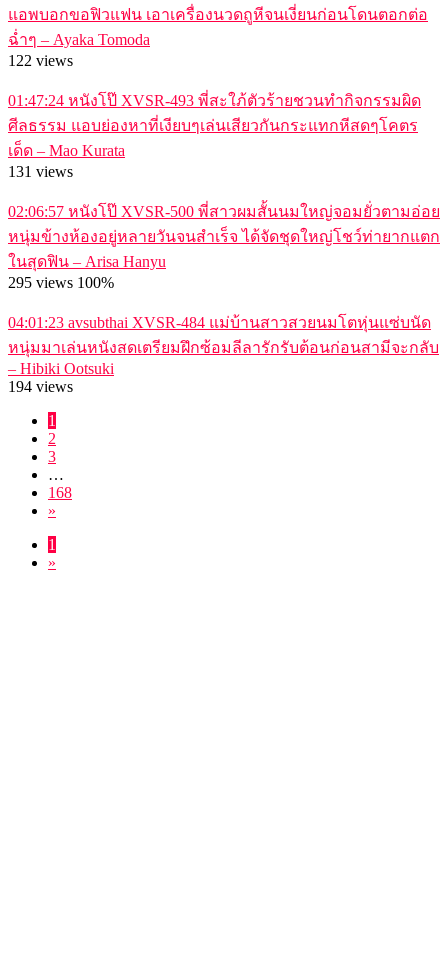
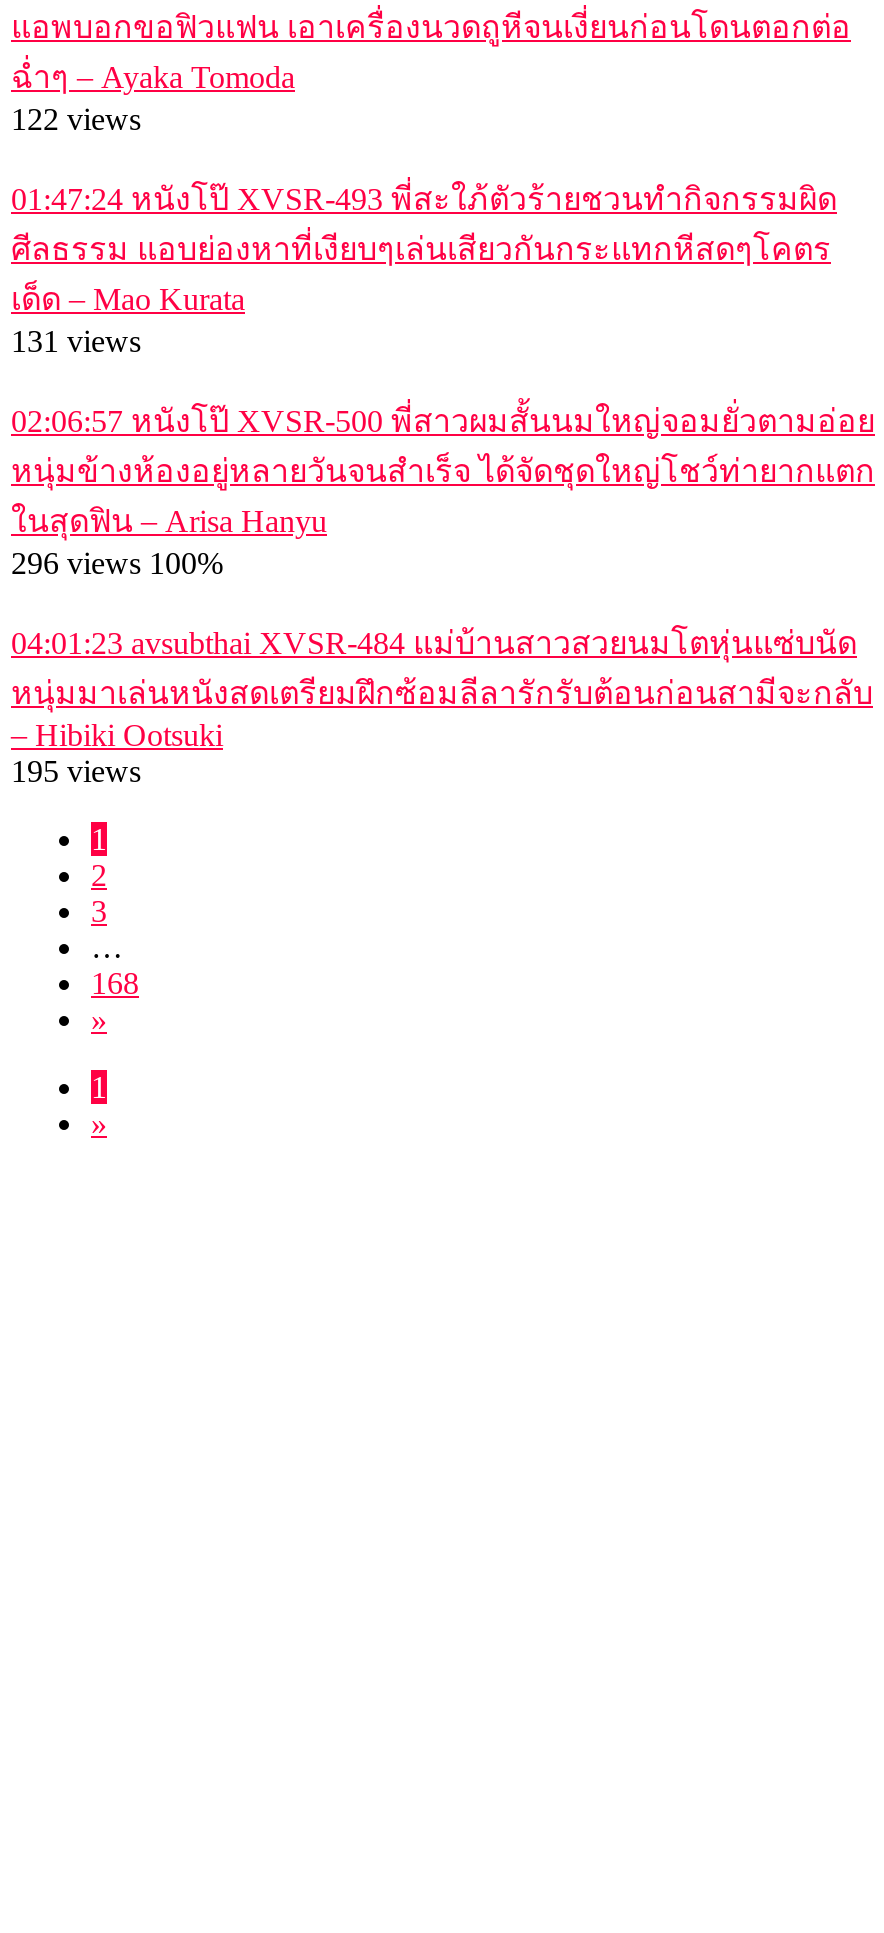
[8,274,114,291] 295 views 100% -> [11,546,223,580] 296 views 100%
[8,378,73,395] 194 views -> [11,754,141,788] 195 views

